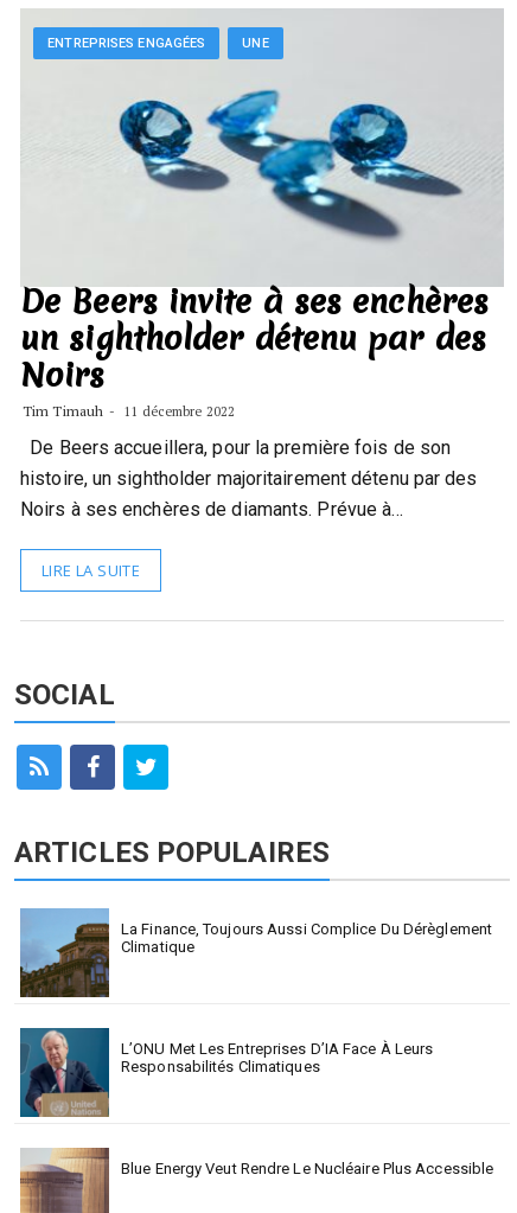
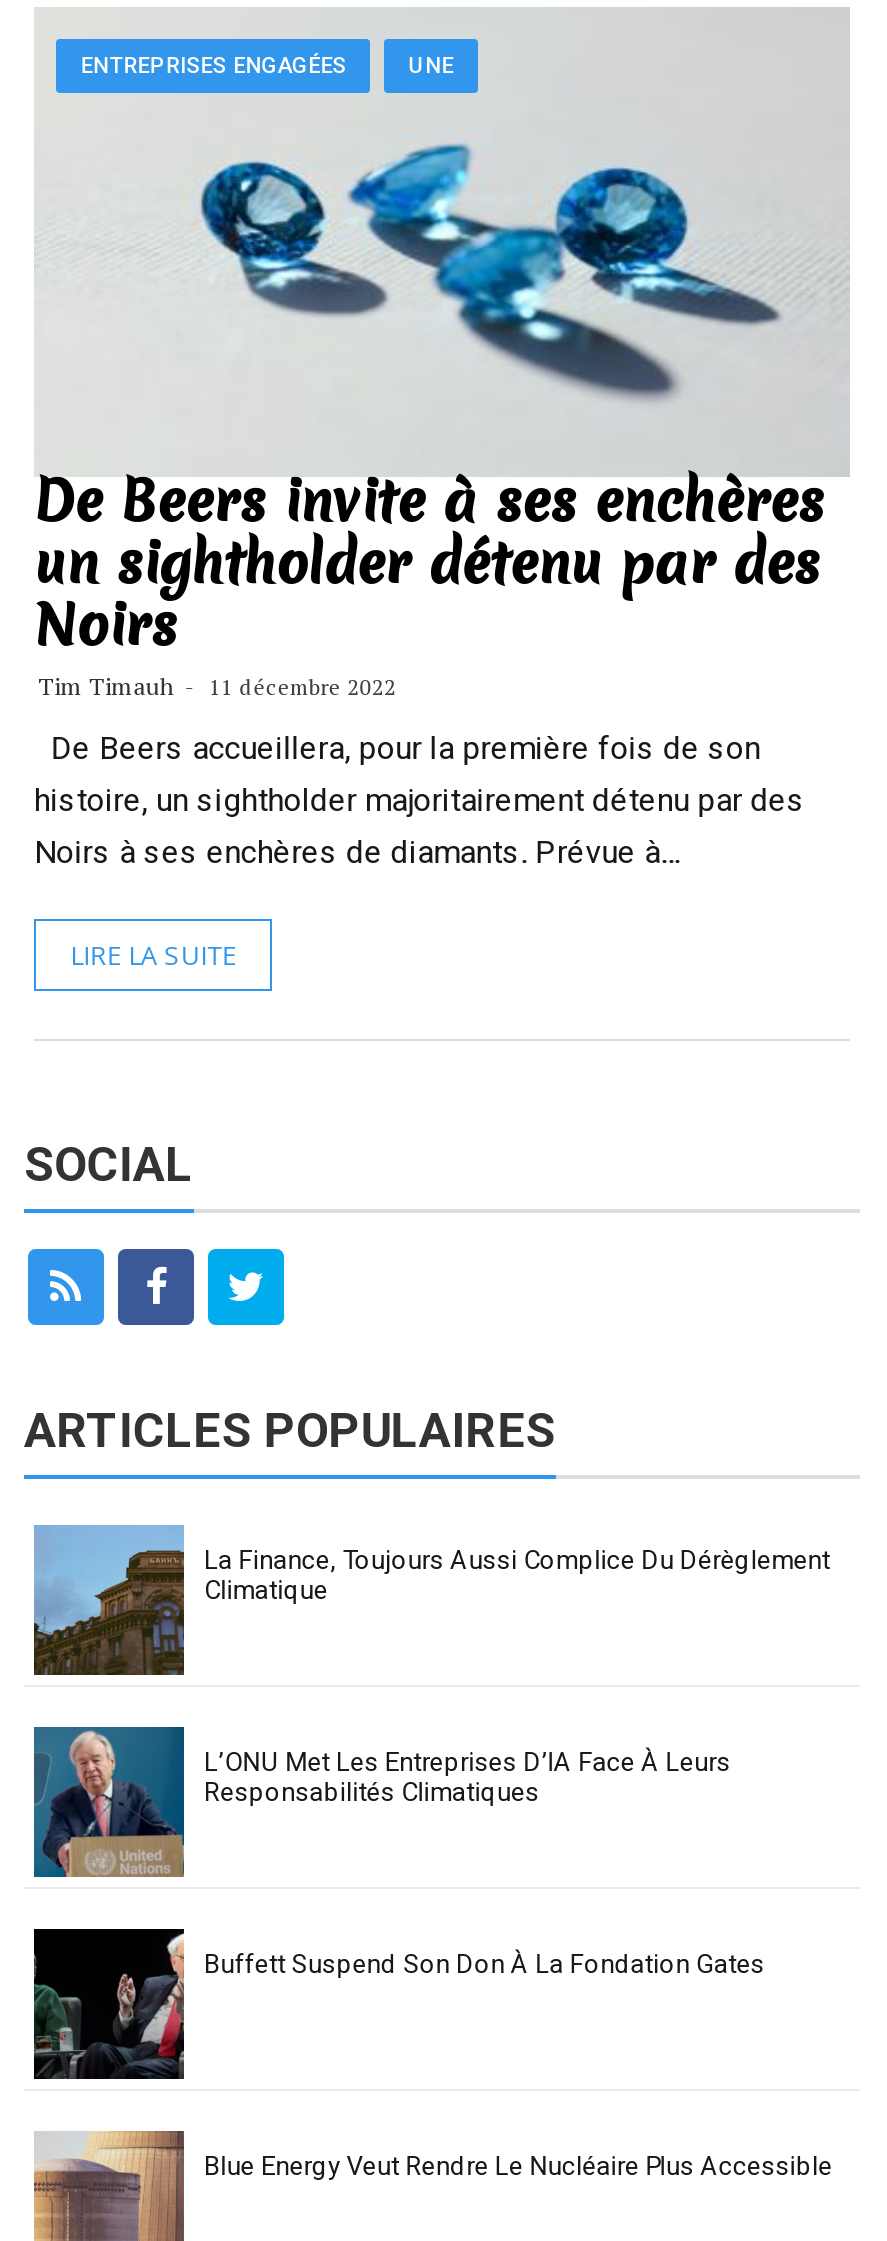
none -> [32,1927,765,2081] [image] | Buffett Suspend Son Don À La Fondation Gates

